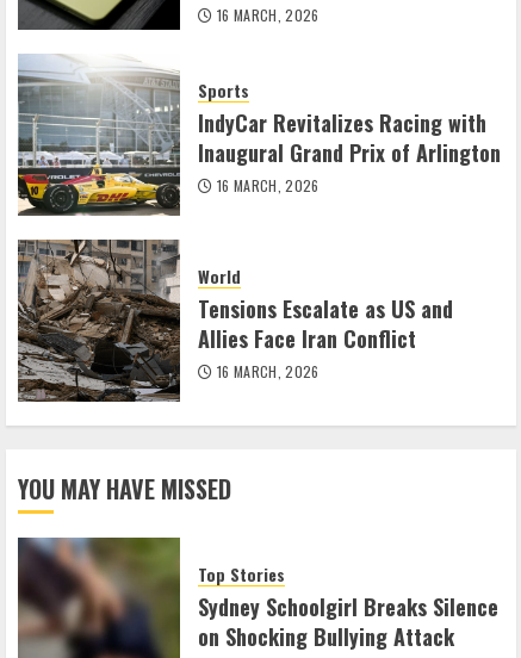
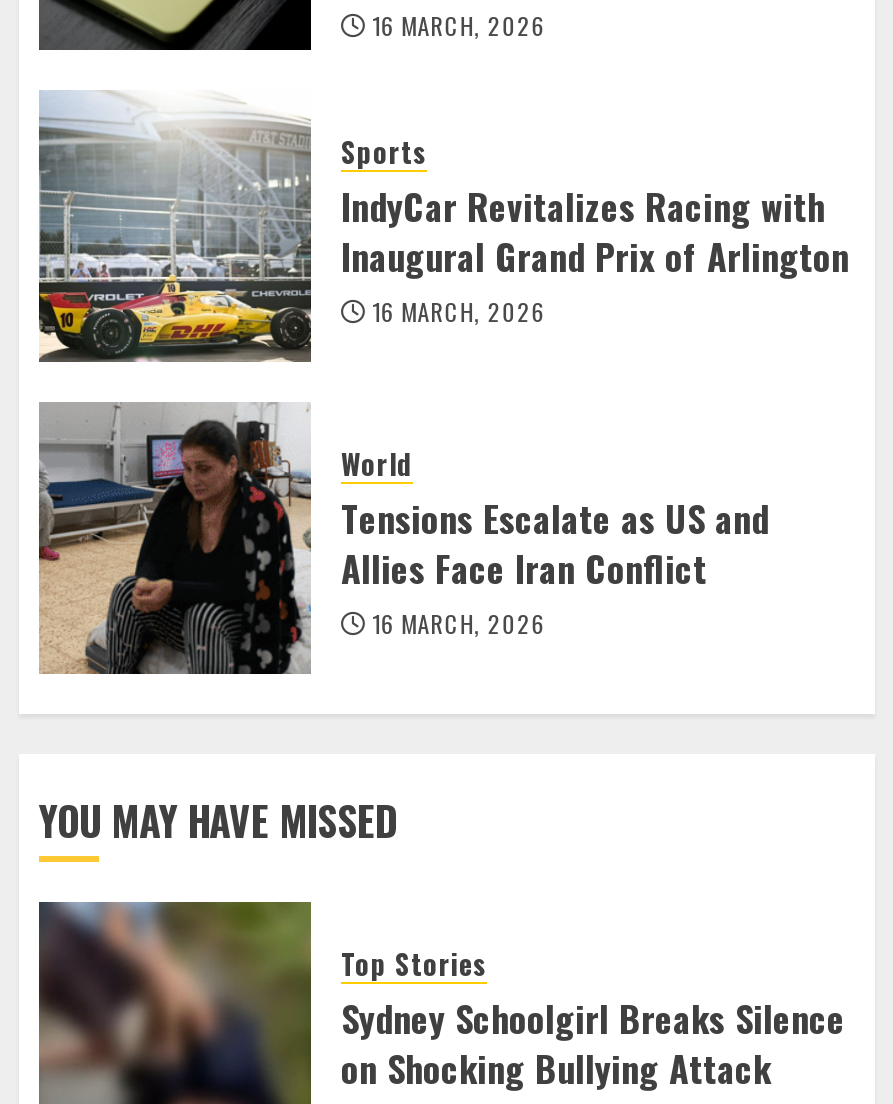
[18,240,181,403] [image] -> [39,402,311,676] [image]

